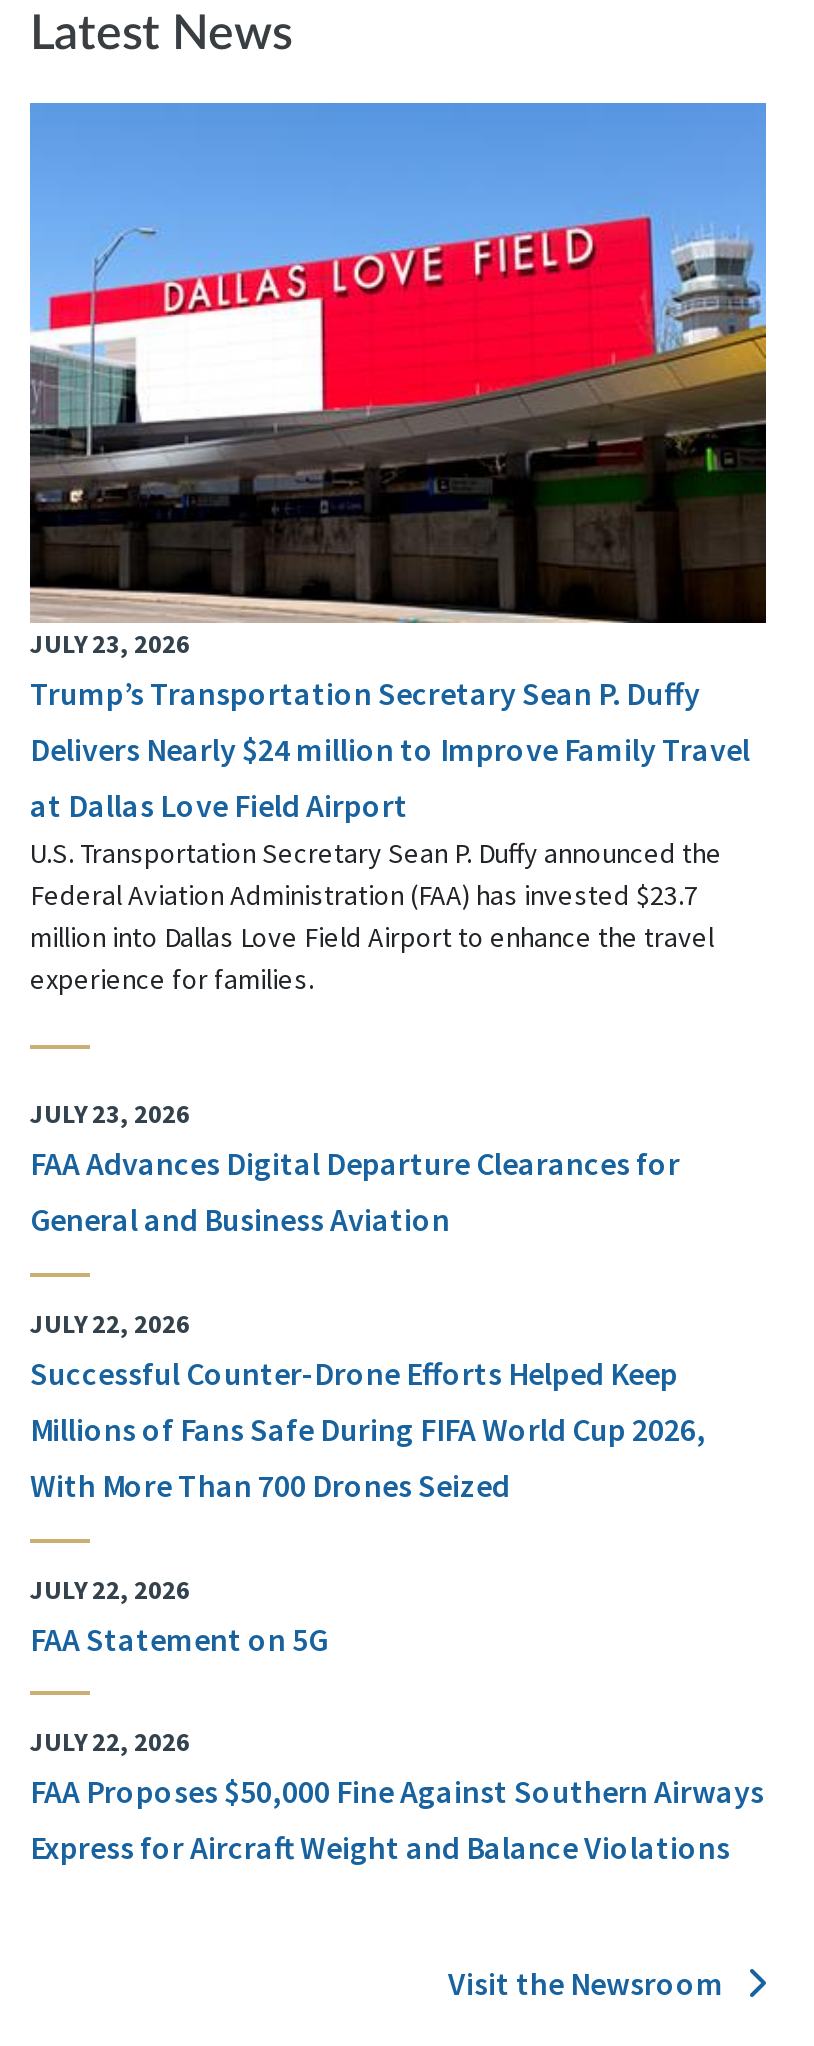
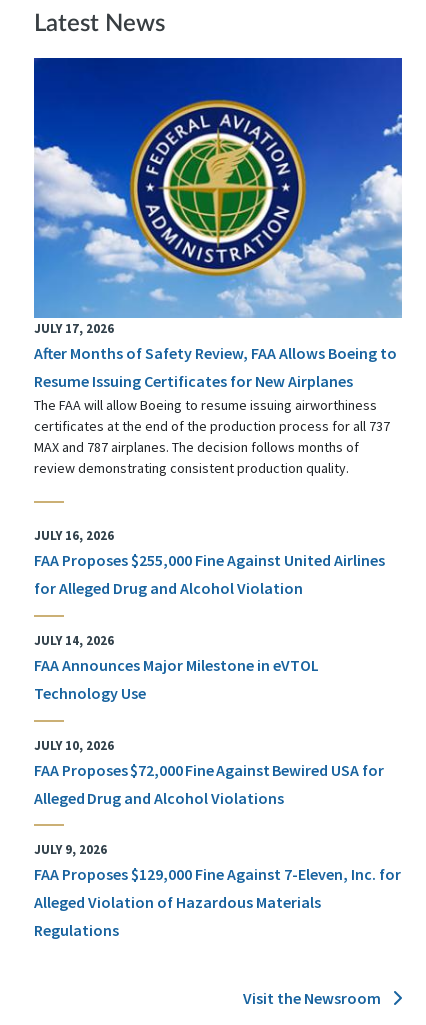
[28,101,768,996] [image] | JULY 23, 2026 | Trump’s Transportation Secretary Sean P. Duffy | Delivers Nearly $24 million to Improve Family Travel | at Dallas Love Field Airport | U.S. Transportation Secretary Sean P. Duffy announced the | Federal Aviation Administration (FAA) has invested $23.7 | million into Dallas Love Field Airport to enhance the travel | experience for families. -> [33,57,403,477] [image] | JULY 17, 2026 | After Months of Safety Review, FAA Allows Boeing to | Resume Issuing Certificates for New Airplanes | The FAA will allow Boeing to resume issuing airworthiness | certificates at the end of the production process for all 737 | MAX and 787 airplanes. The decision follows months of | review demonstrating consistent production quality.
[30,1098,680,1240] JULY 23, 2026 | FAA Advances Digital Departure Clearances for | General and Business Aviation -> [34,527,385,598] JULY 16, 2026 | FAA Proposes $255,000 Fine Against United Airlines | for Alleged Drug and Alcohol Violation
[30,1307,706,1505] JULY 22, 2026 | Successful Counter-Drone Efforts Helped Keep | Millions of Fans Safe During FIFA World Cup 2026, | With More Than 700 Drones Seized -> [34,632,319,703] JULY 14, 2026 | FAA Announces Major Milestone in eVTOL | Technology Use
[30,1572,328,1658] JULY 22, 2026 | FAA Statement on 5G -> [34,737,384,808] JULY 10, 2026 | FAA Proposes $72,000 Fine Against Bewired USA for | Alleged Drug and Alcohol Violations
[30,1725,764,1867] JULY 22, 2026 | FAA Proposes $50,000 Fine Against Southern Airways | Express for Aircraft Weight and Balance Violations -> [34,841,401,940] JULY 9, 2026 | FAA Proposes $129,000 Fine Against 7-Eleven, Inc. for | Alleged Violation of Hazardous Materials | Regulations

